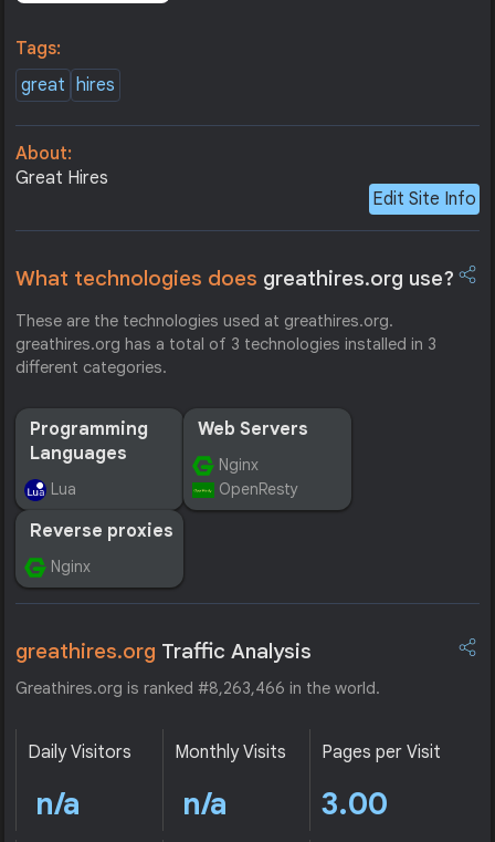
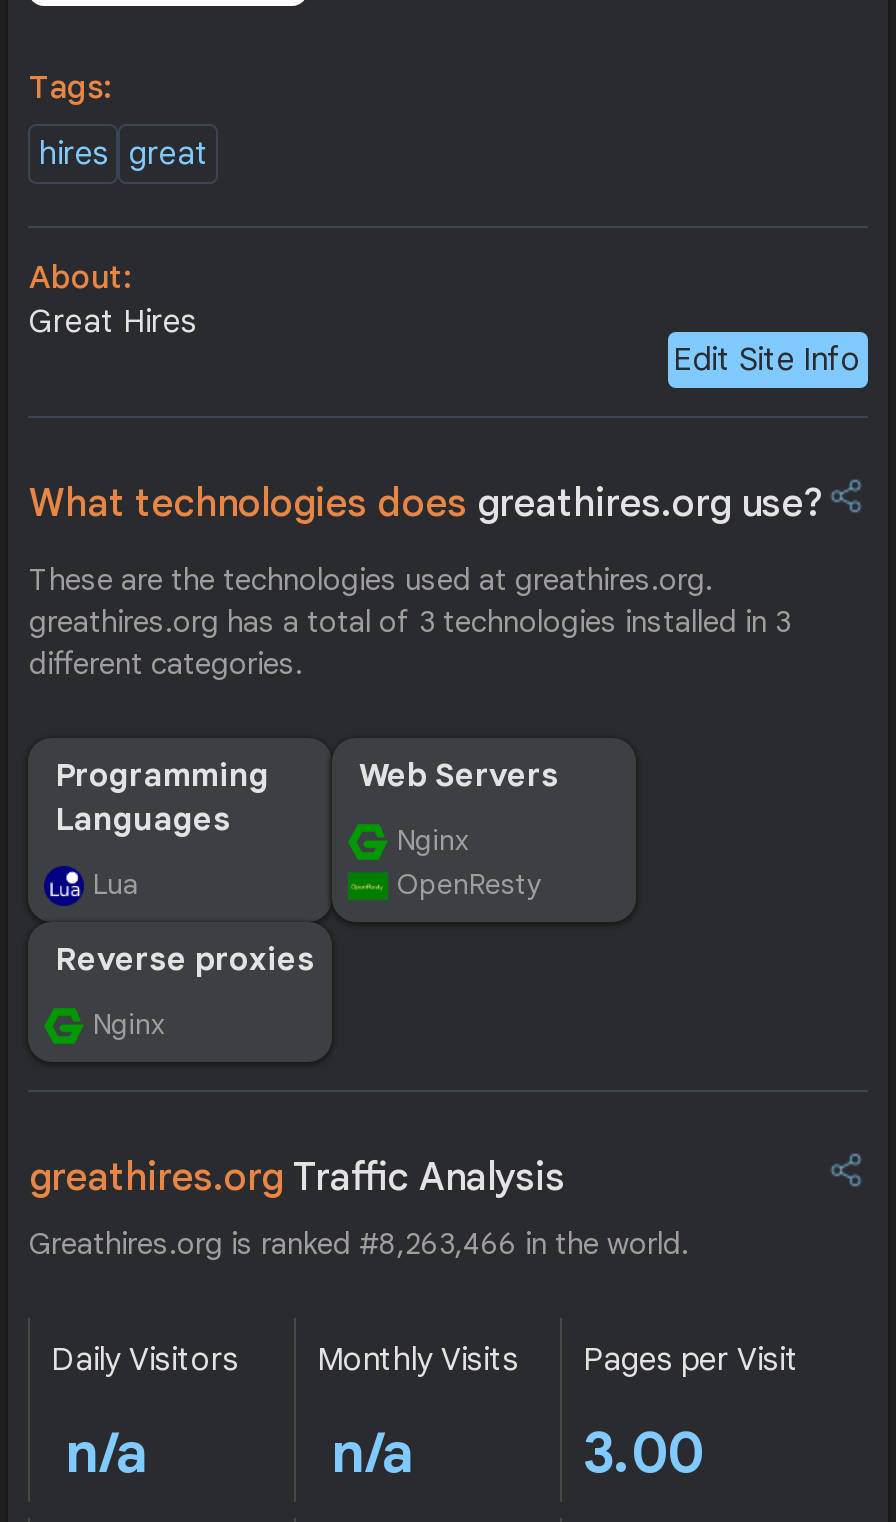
[22,74,115,96] great hires -> [39,134,209,174] hires great

